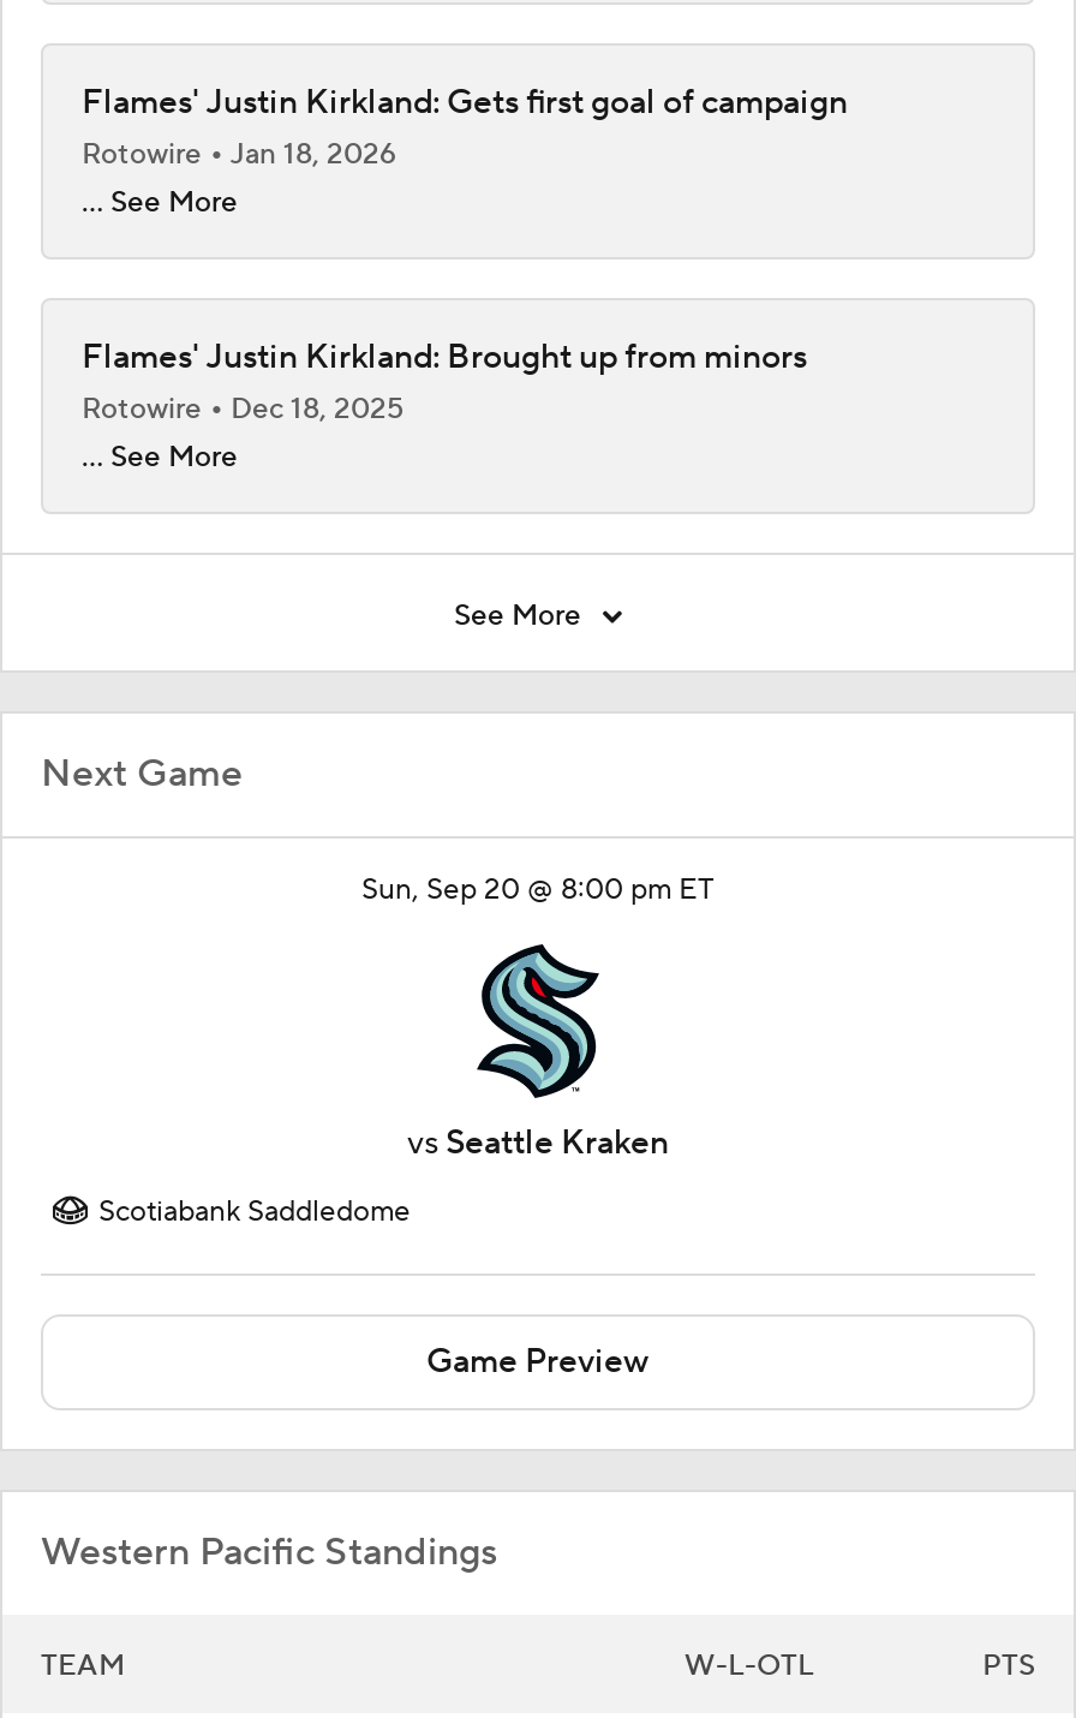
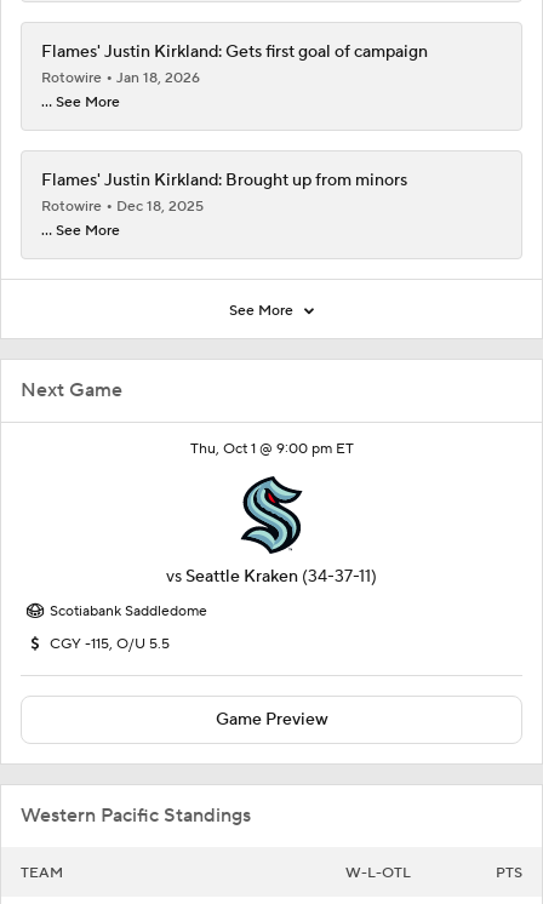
[361,872,715,908] Sun, Sep 20 @ 8:00 pm ET -> [190,440,353,458] Thu, Oct 1 @ 9:00 pm ET
[407,1122,669,1165] vs Seattle Kraken -> [166,566,377,588] vs Seattle Kraken (34-37-11)
none -> [50,635,170,653] CGY -115, O/U 5.5

